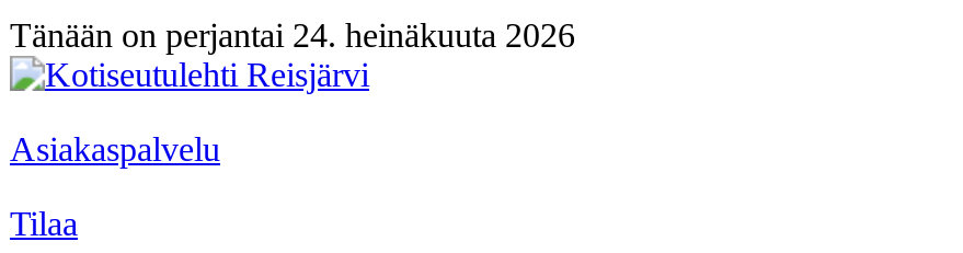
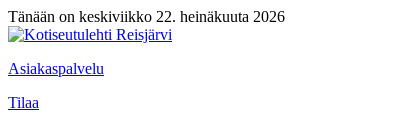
[10,16,575,54] Tänään on perjantai 24. heinäkuuta 2026 -> [8,8,285,25] Tänään on keskiviikko 22. heinäkuuta 2026

